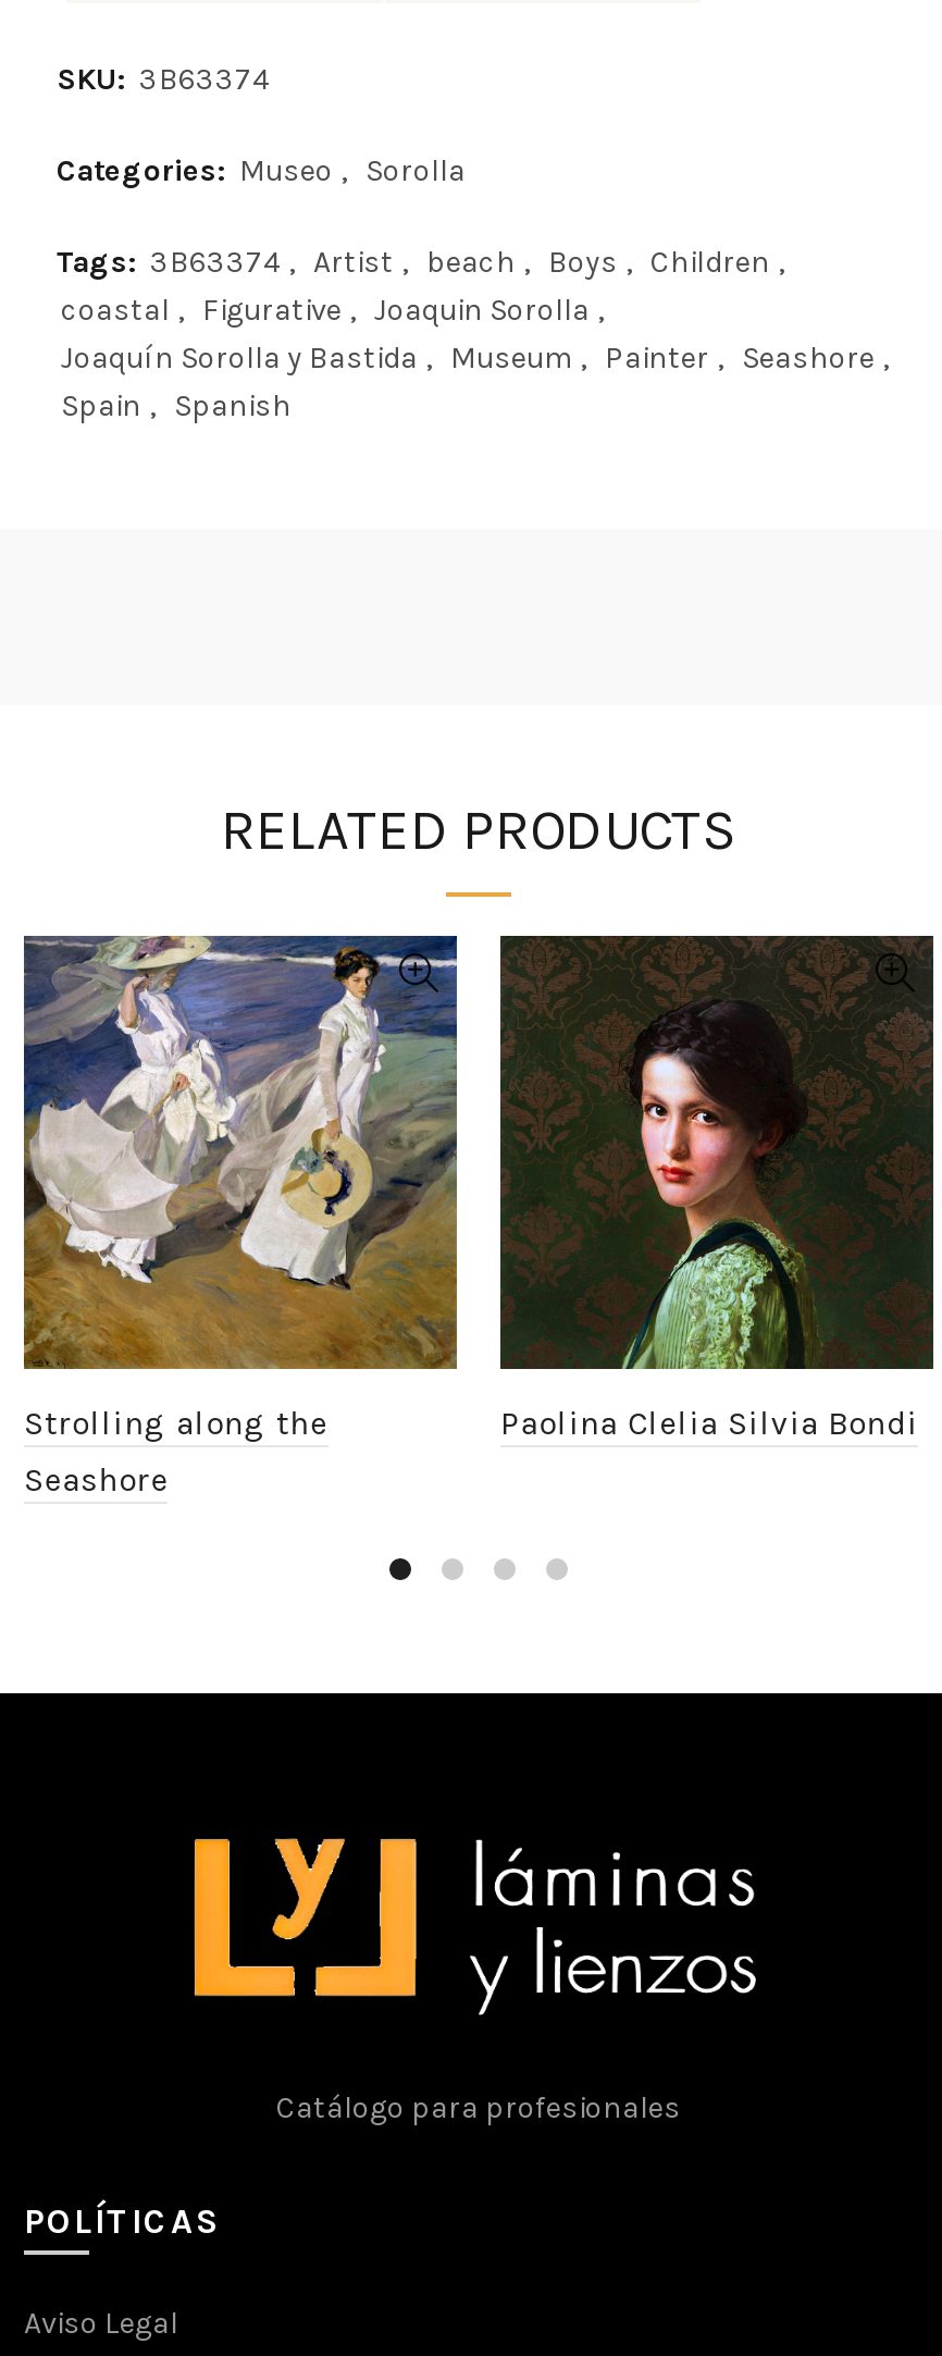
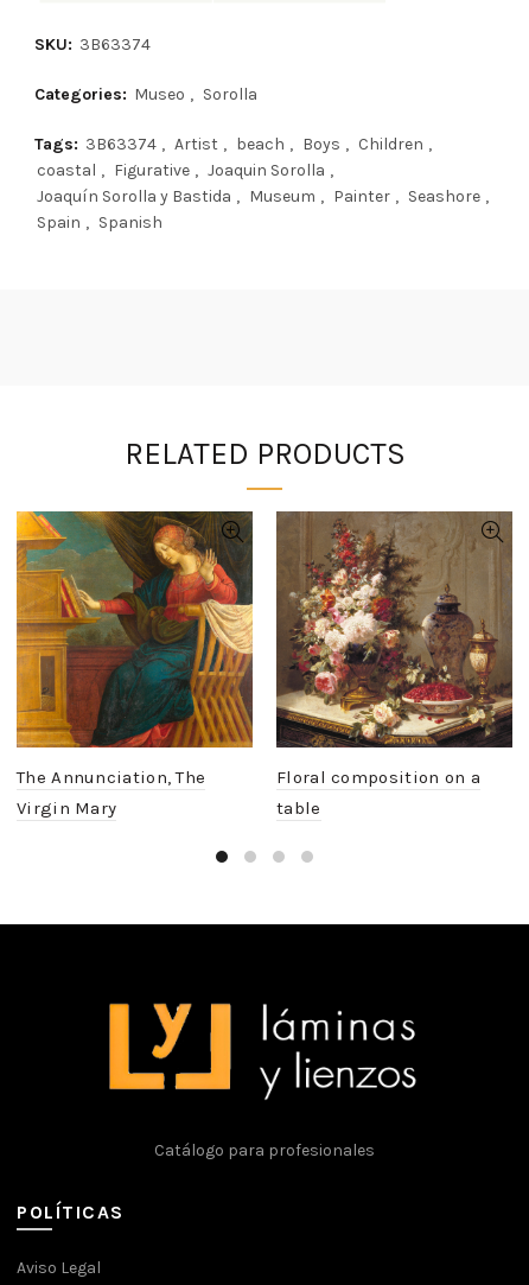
[22,933,459,1500] [image] | Strolling along the | Seashore -> [15,510,254,818] [image] | The Annunciation, The | Virgin Mary
[498,937,933,1444] [image] | Paolina Clelia Silvia Bondi -> [275,513,514,818] [image] | Floral composition on a | table

